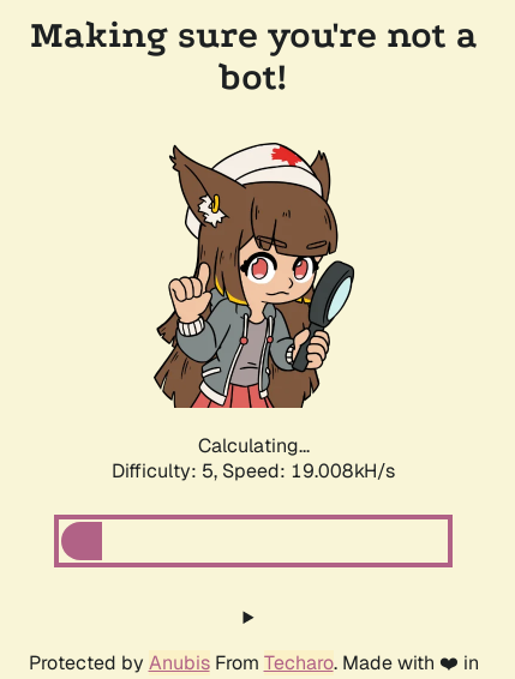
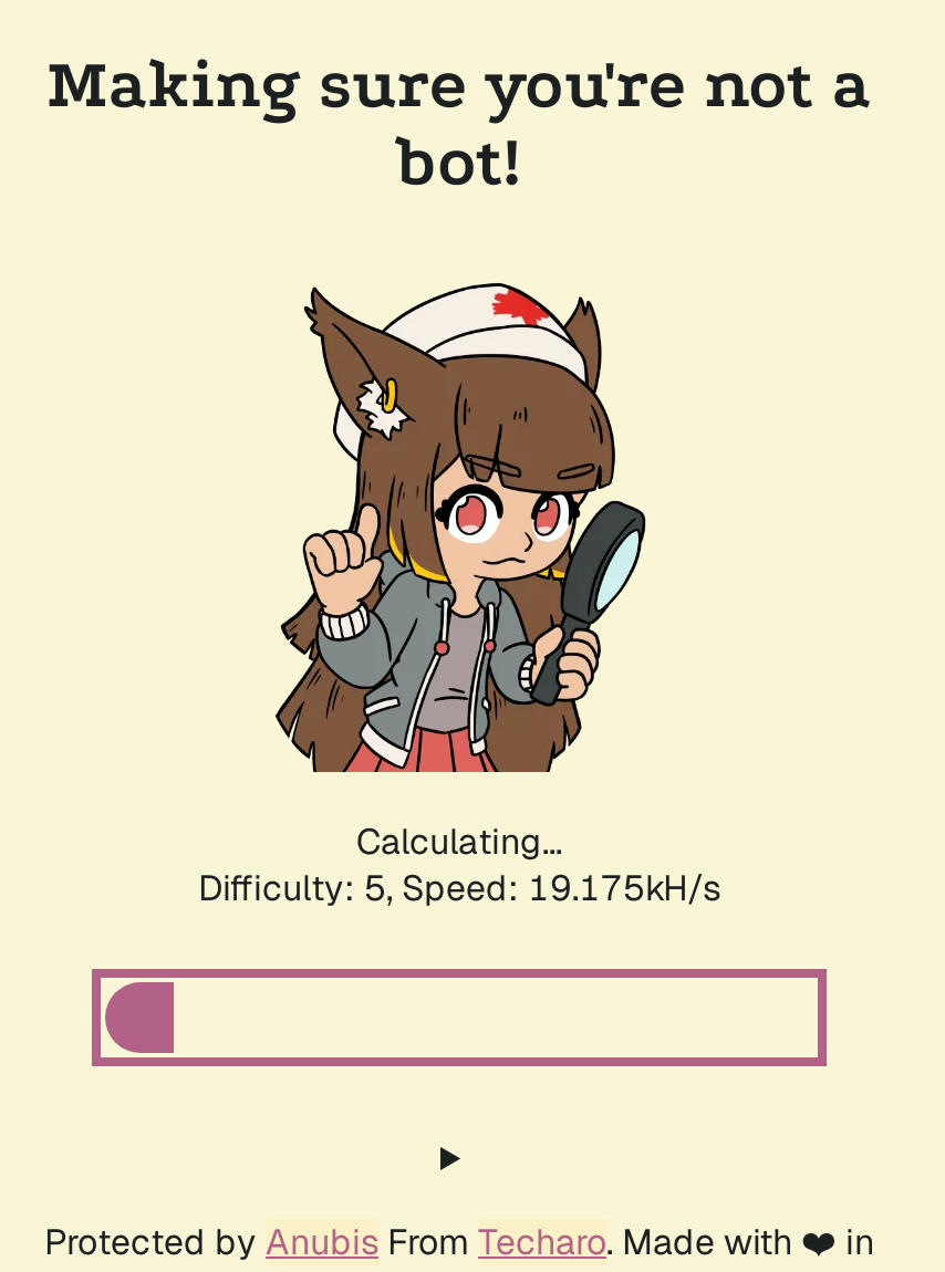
[112,458,395,483] Difficulty: 5, Speed: 19.008kH/s -> [198,865,720,911] Difficulty: 5, Speed: 19.175kH/s

